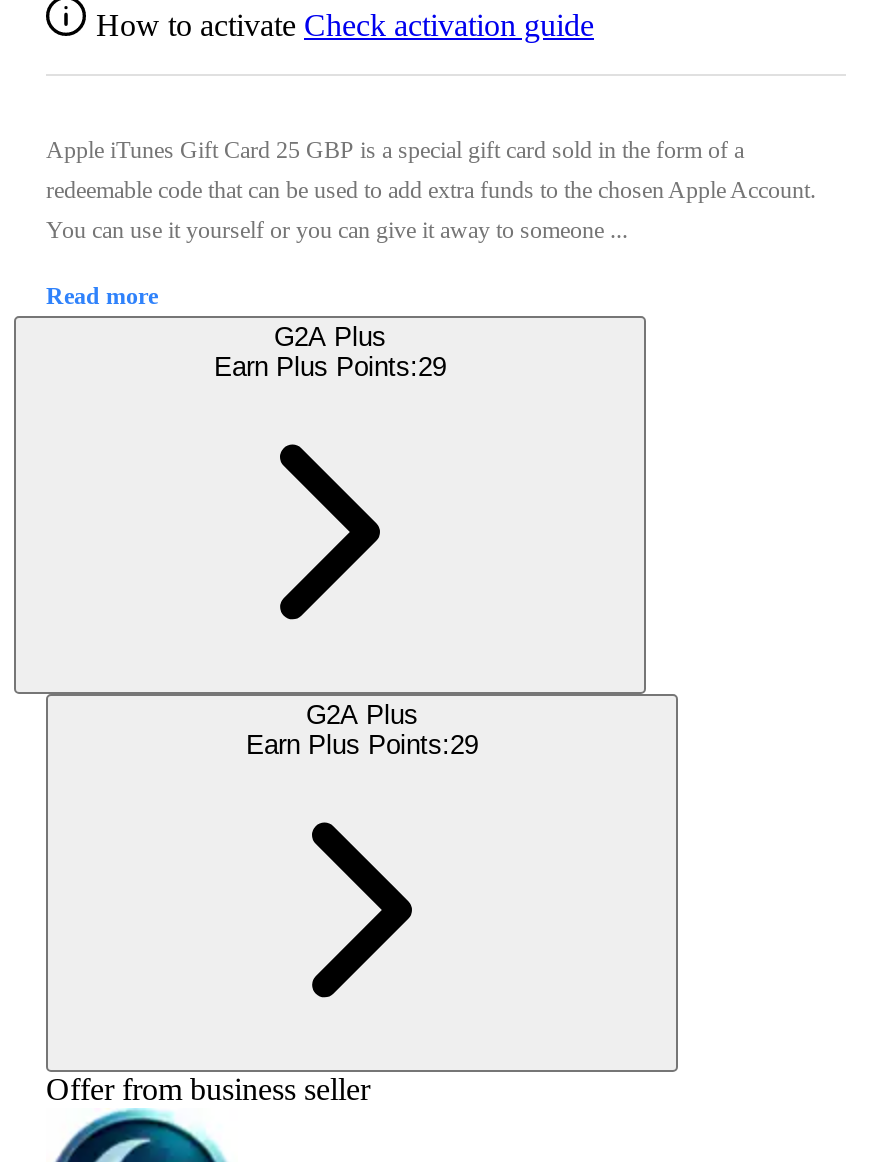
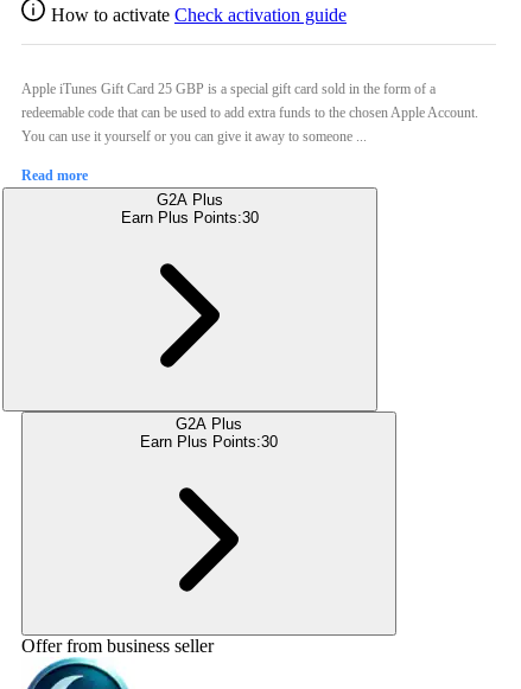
[214,353,446,383] Earn Plus Points:29 -> [121,209,259,227] Earn Plus Points:30
[246,731,478,761] Earn Plus Points:29 -> [140,433,278,451] Earn Plus Points:30

